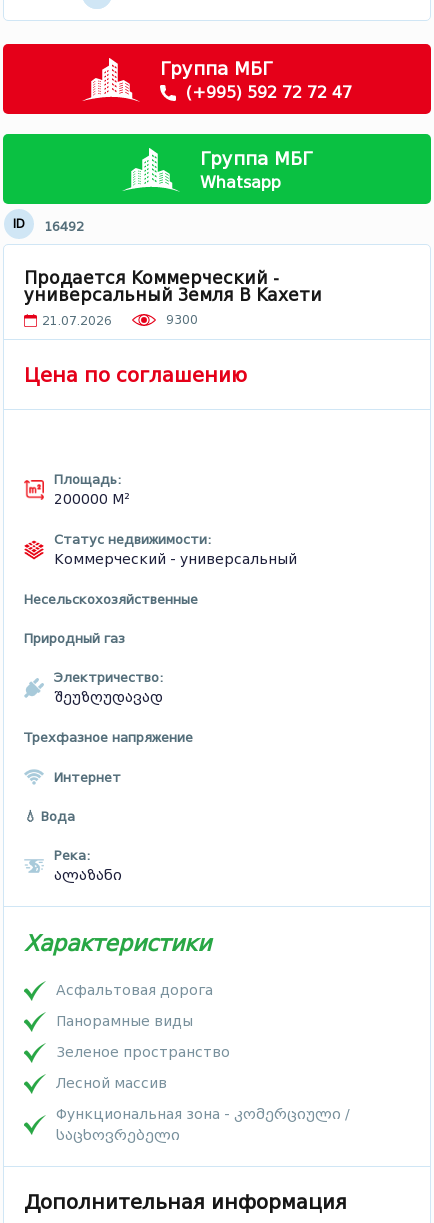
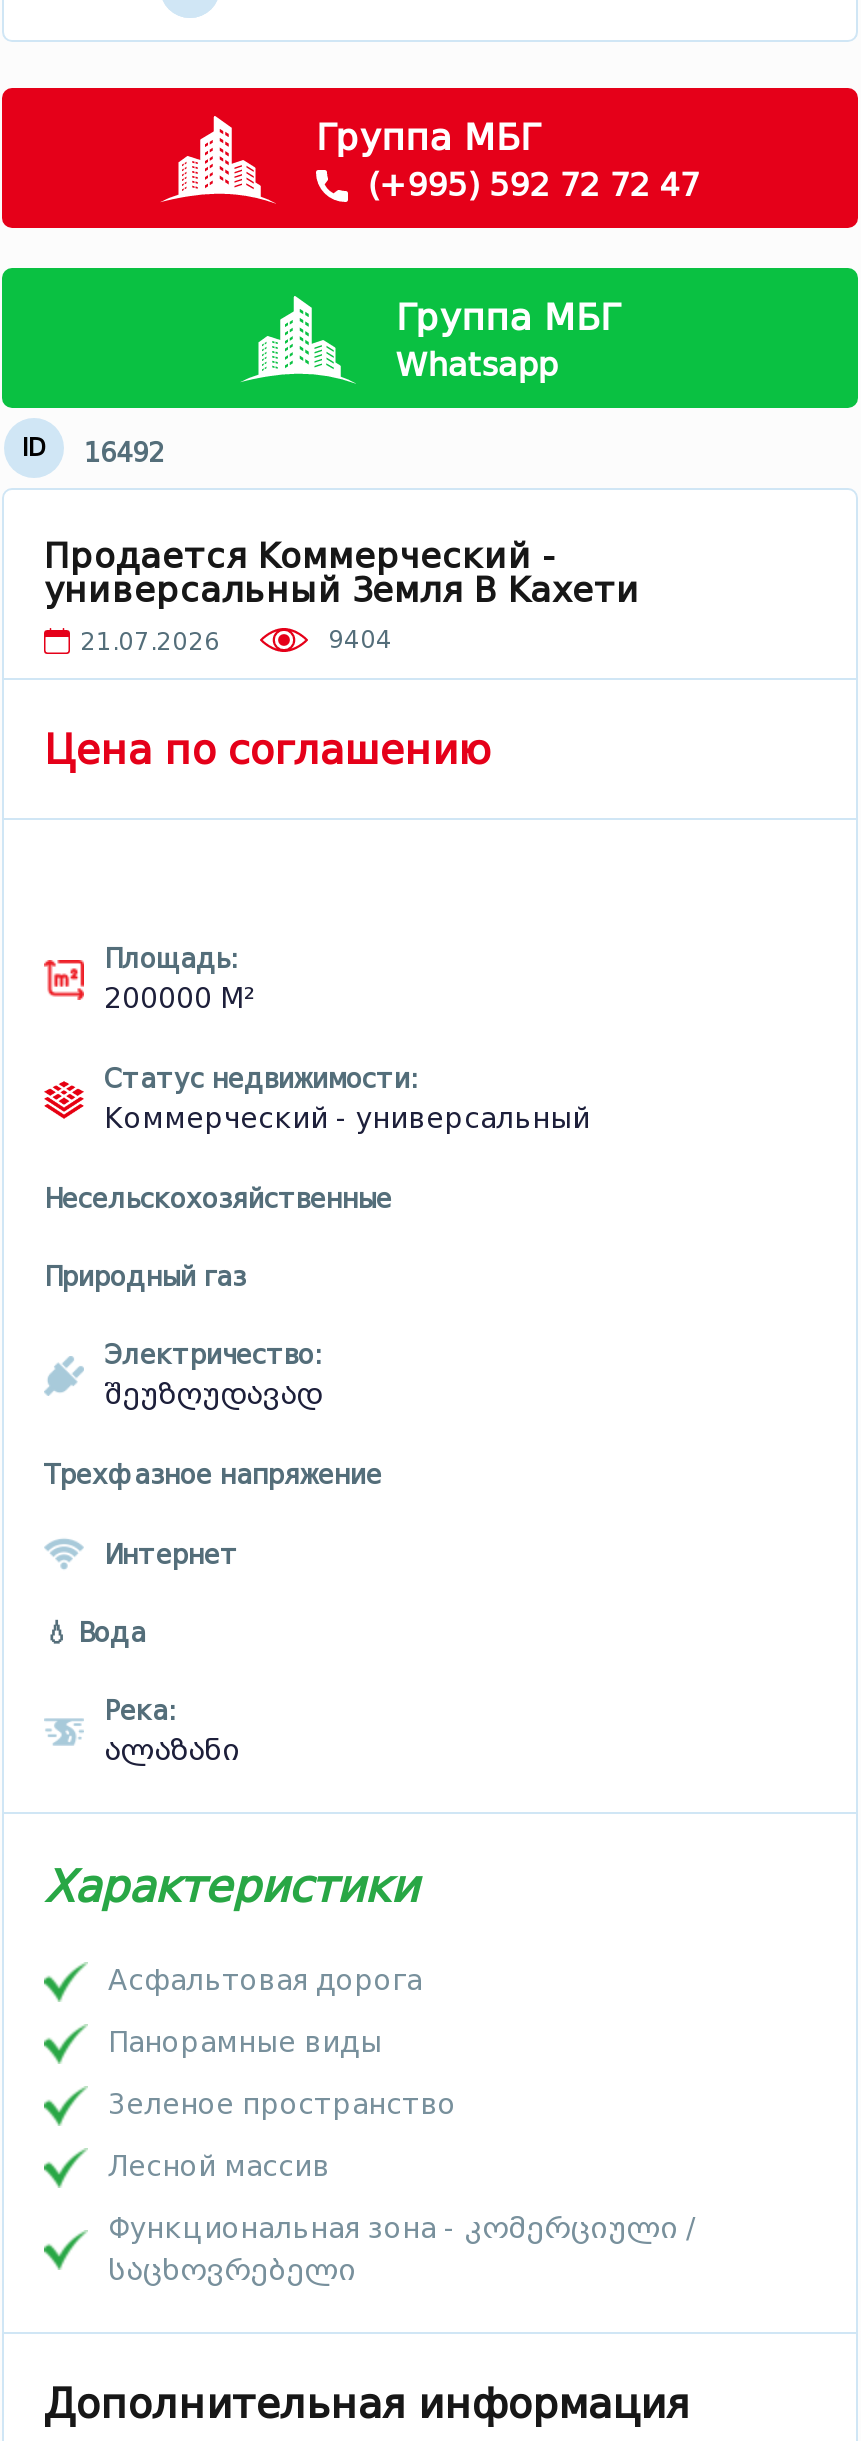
[166,312,198,327] 9300 -> [328,624,392,654] 9404

